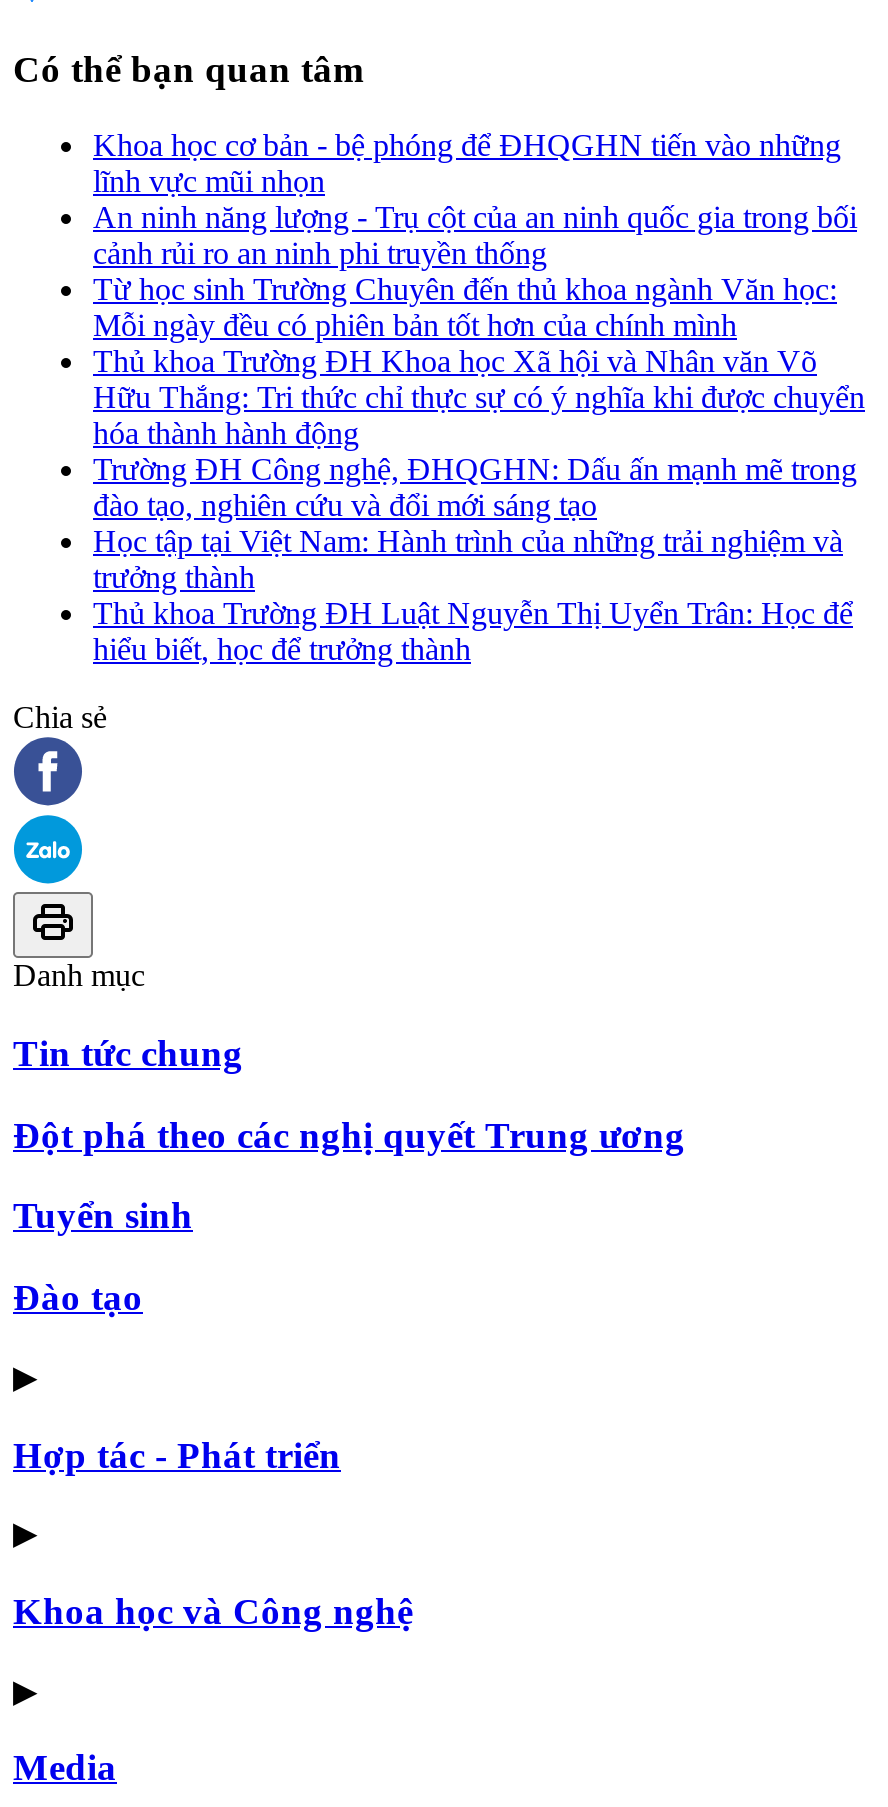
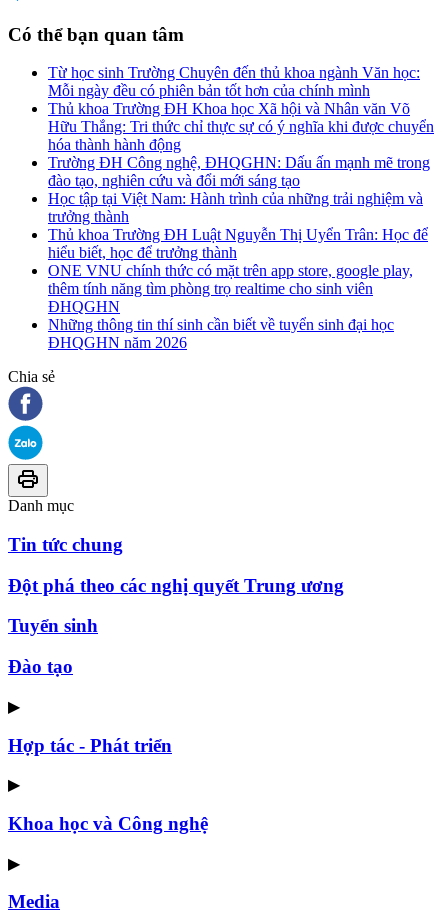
[93,128,857,270] Khoa học cơ bản - bệ phóng để ĐHQGHN tiến vào những | lĩnh vực mũi nhọn | An ninh năng lượng - Trụ cột của an ninh quốc gia trong bối | cảnh rủi ro an ninh phi truyền thống -> none
moved [93,272,865,666] -> [48,64,434,261]: Từ học sinh Trường Chuyên đến thủ khoa ngành Văn học: | Mỗi ngày đều có phiên bản tốt hơn của chính mình | Thủ khoa Trường ĐH Khoa học Xã hội và Nhân văn Võ | ... | Thủ khoa Trường ĐH Luật Nguyễn Thị Uyển Trân: Học để | hiểu biết, học để trưởng thành
none -> [48,262,413,351] ONE VNU chính thức có mặt trên app store, google play, | thêm tính năng tìm phòng trọ realtime cho sinh viên | ĐHQGHN | Những thông tin thí sinh cần biết về tuyển sinh đại học | ĐHQGHN năm 2026

